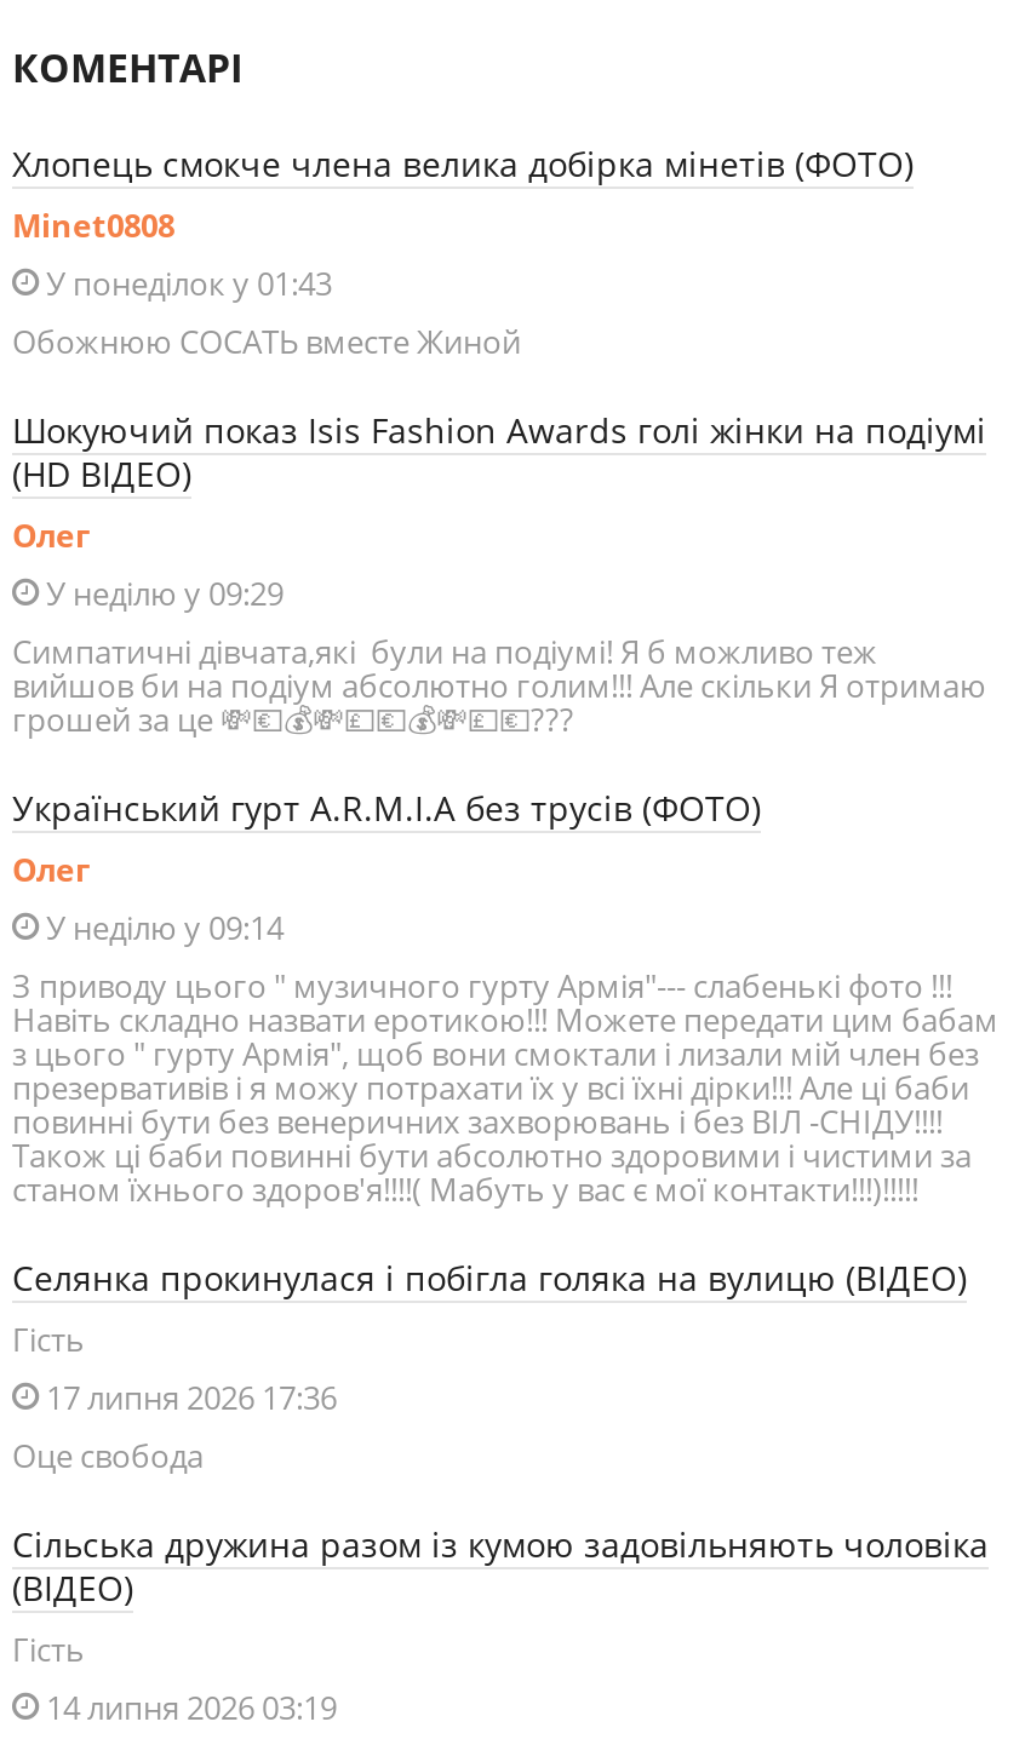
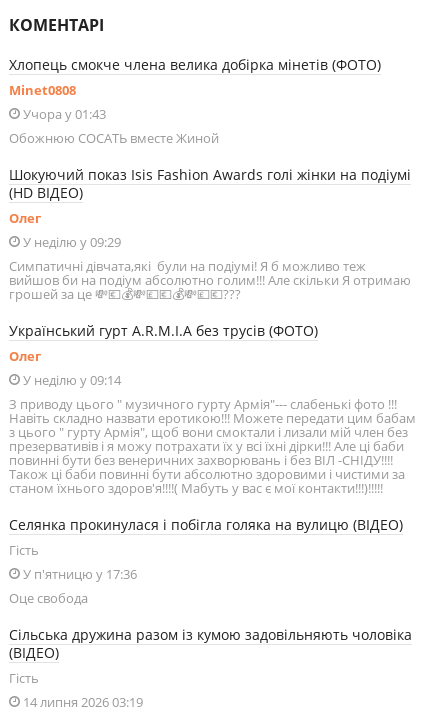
[39,260,332,304] У понеділок у 01:43 -> [20,104,106,122] Учора у 01:43
[39,1374,337,1418] 17 липня 2026 17:36 -> [20,564,137,582] У п'ятницю у 17:36

